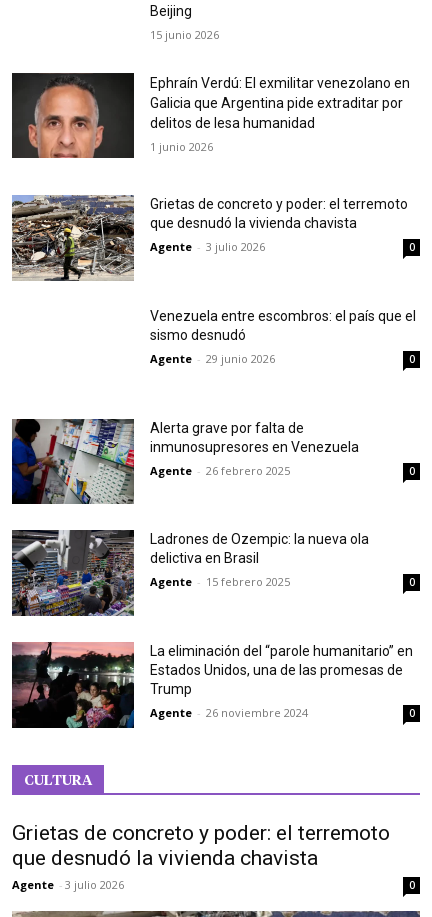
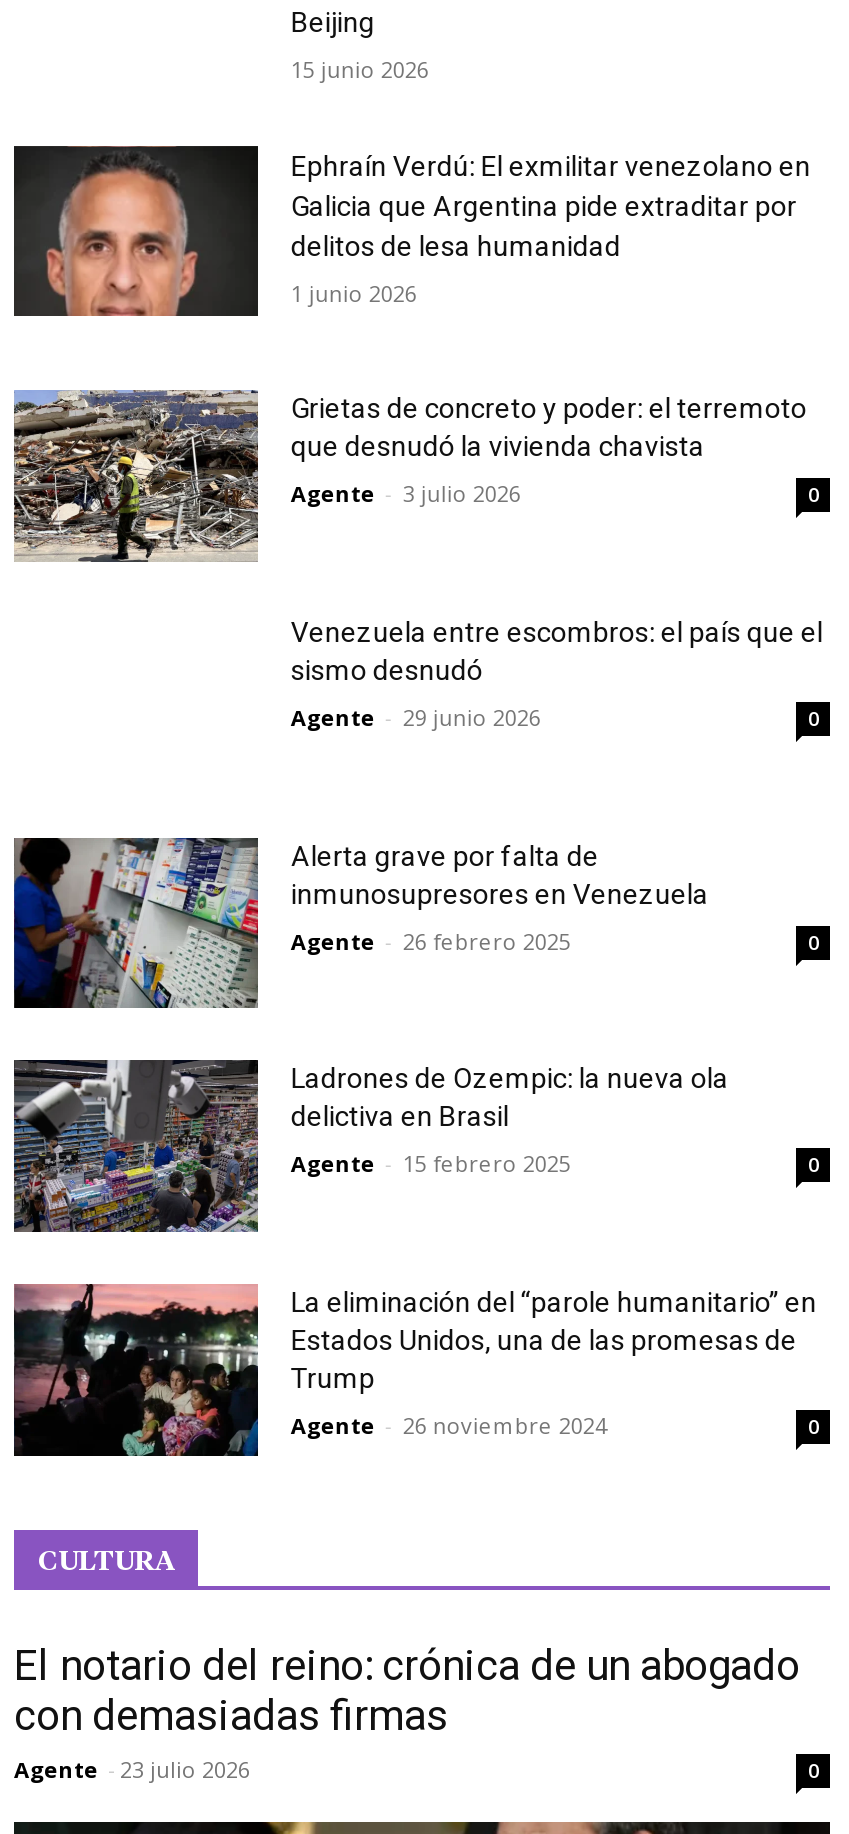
[12,821,390,892] Grietas de concreto y poder: el terremoto | que desnudó la vivienda chavista | Agente - 3 julio 2026 -> [14,1642,800,1784] El notario del reino: crónica de un abogado | con demasiadas firmas | Agente - 23 julio 2026

